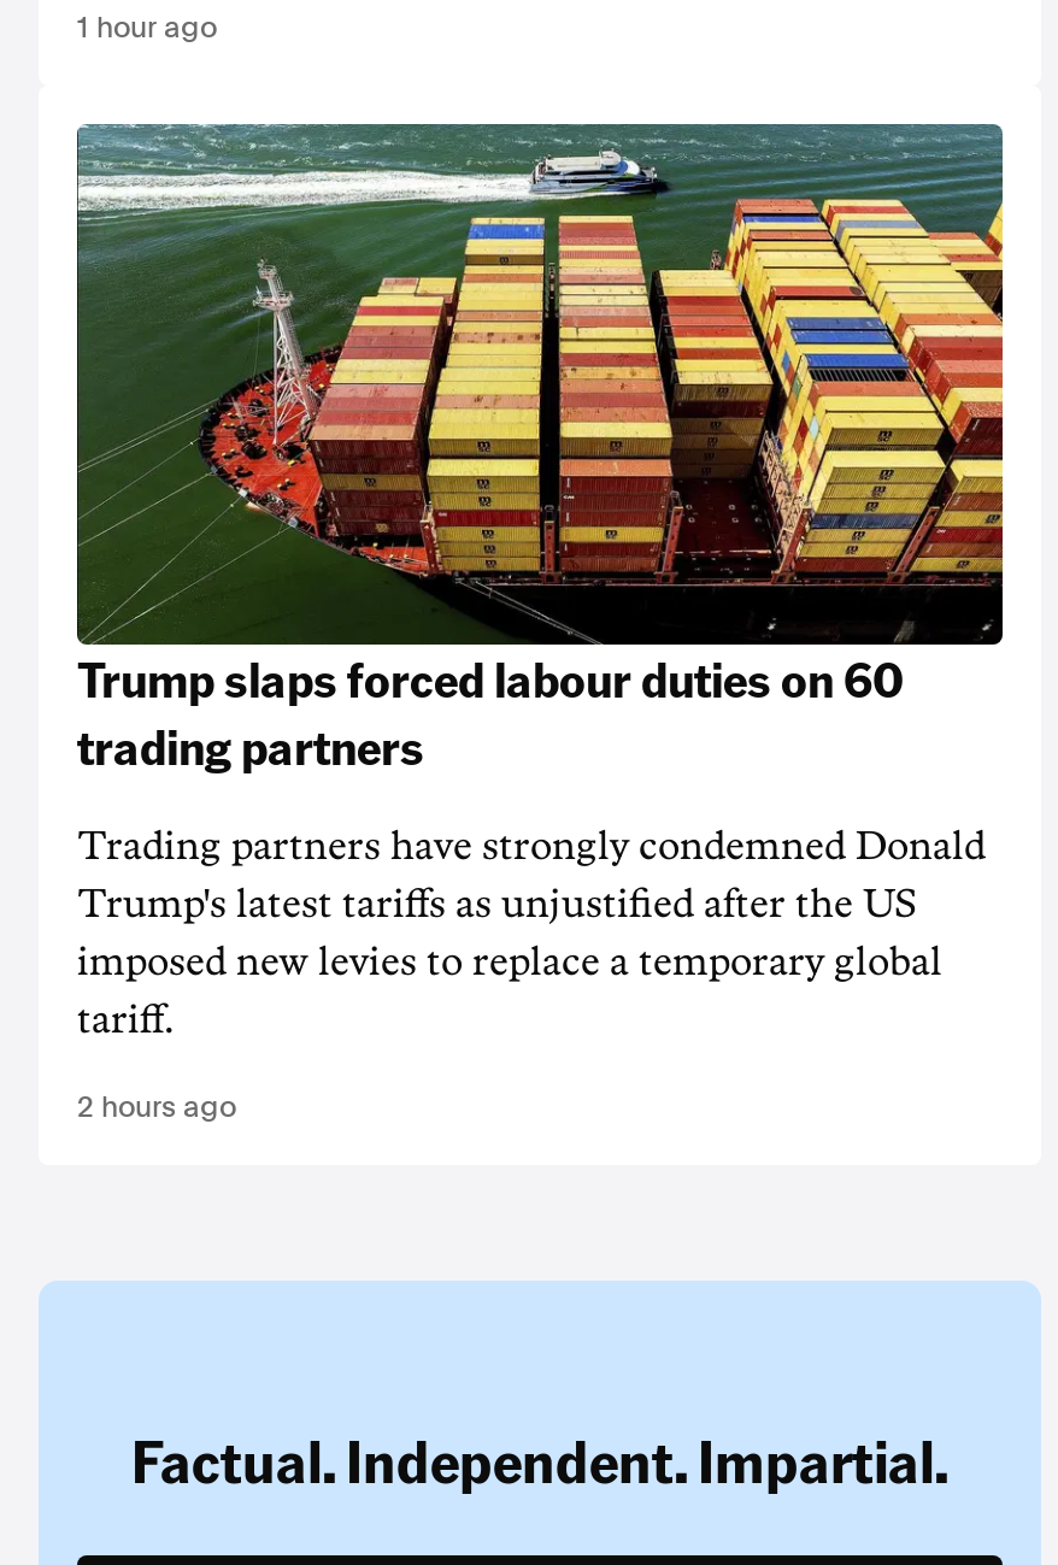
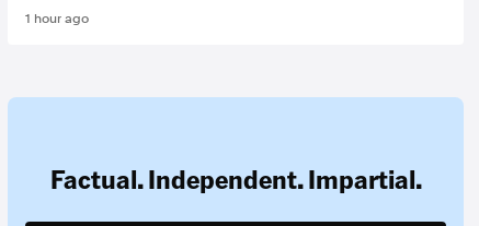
[75,122,1005,1124] [image] | Trump slaps forced labour duties on 60 | trading partners | Trading partners have strongly condemned Donald | Trump's latest tariffs as unjustified after the US | imposed new levies to replace a temporary global | tariff. | 2 hours ago -> none

